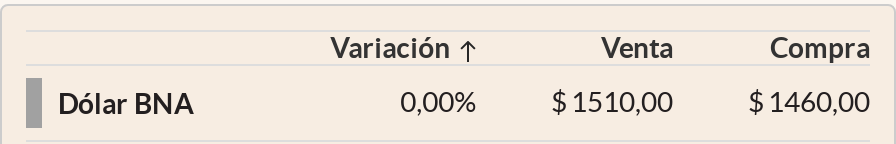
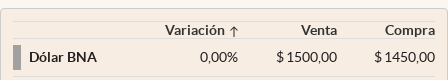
[551,86,673,118] $ 1510,00 -> [275,49,336,65] $ 1500,00
[748,86,870,118] $ 1460,00 -> [374,49,435,65] $ 1450,00

